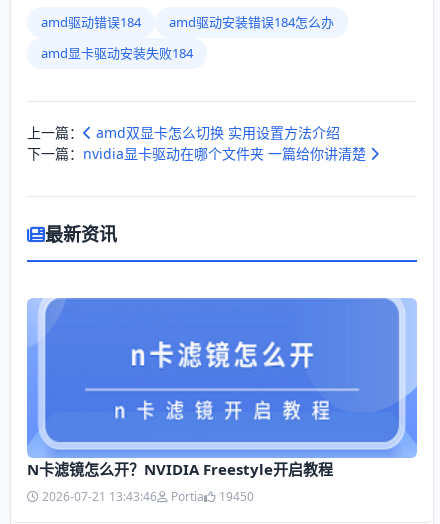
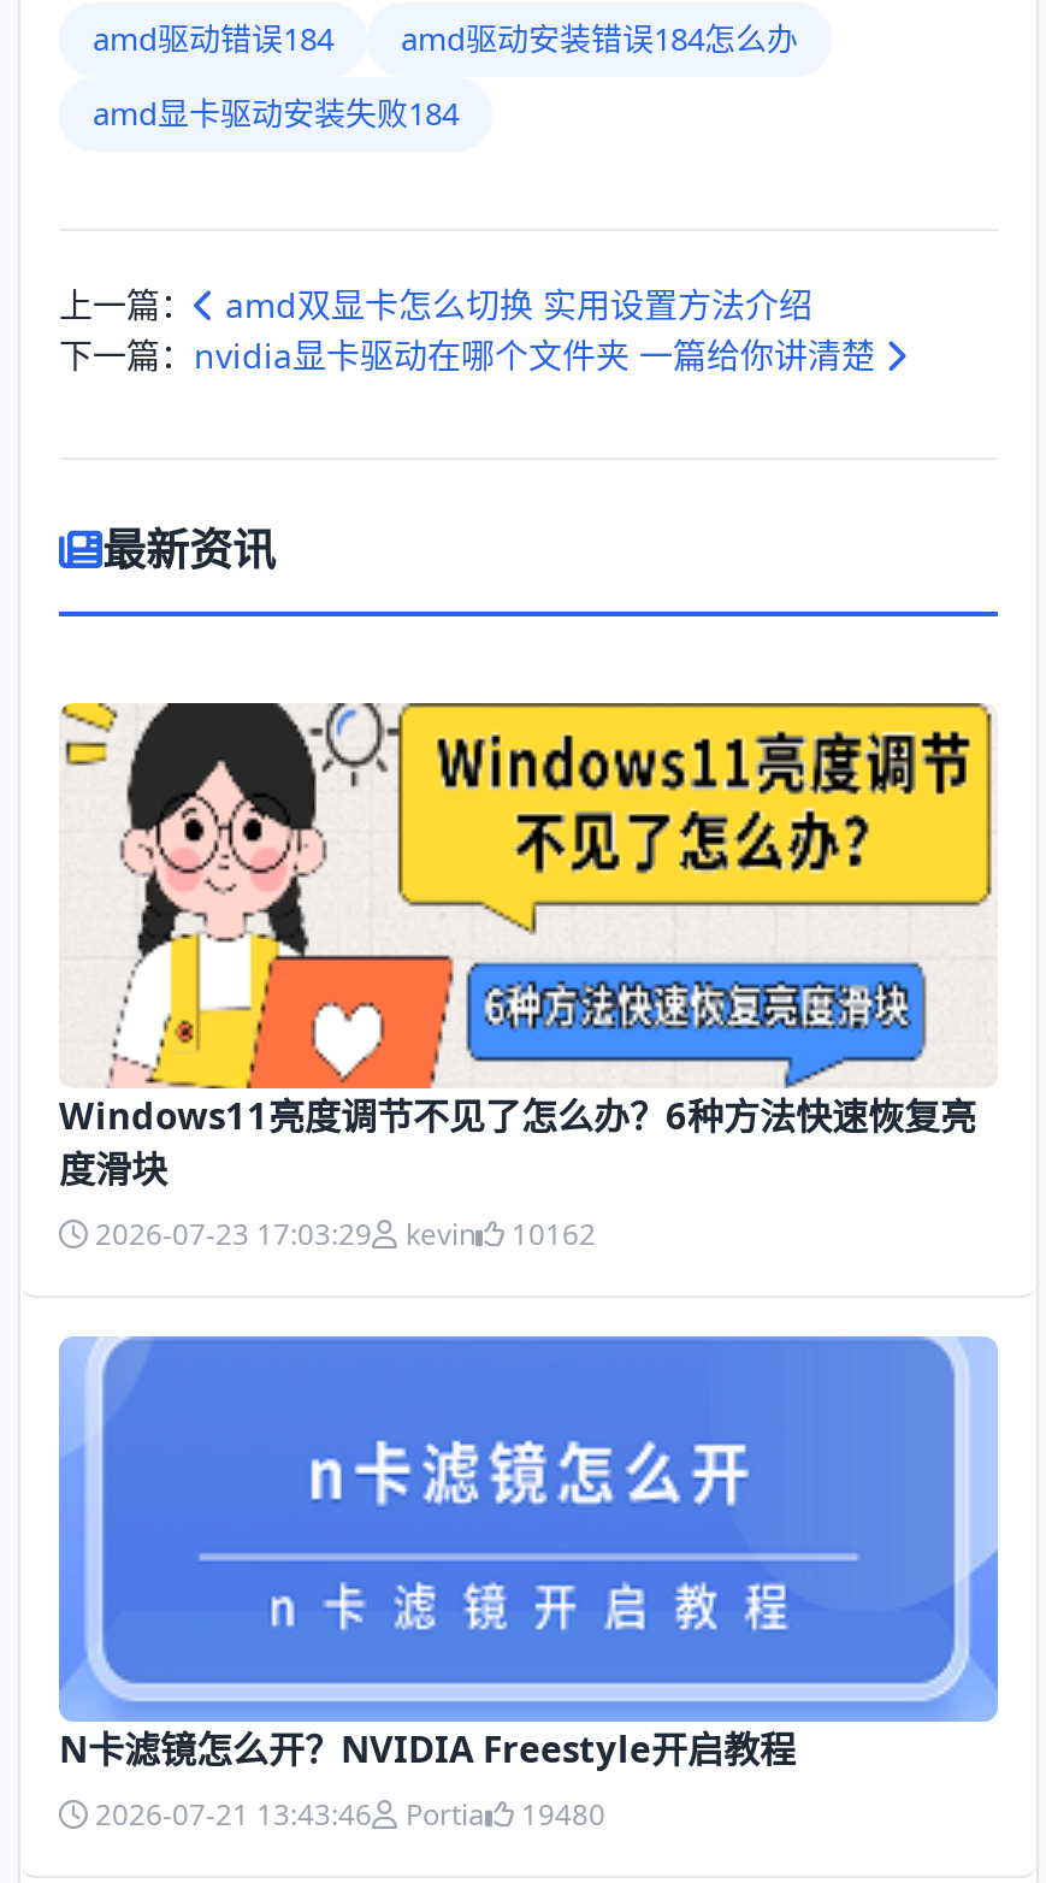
none -> [59,701,995,1254] [image] | Windows11亮度调节不见了怎么办？6种方法快速恢复亮 | 度滑块 | 2026-07-23 17:03:29 | kevin | 10162
[42,488,254,505] 2026-07-21 13:43:46 Portia 19450 -> [95,1793,605,1834] 2026-07-21 13:43:46 Portia 19480

